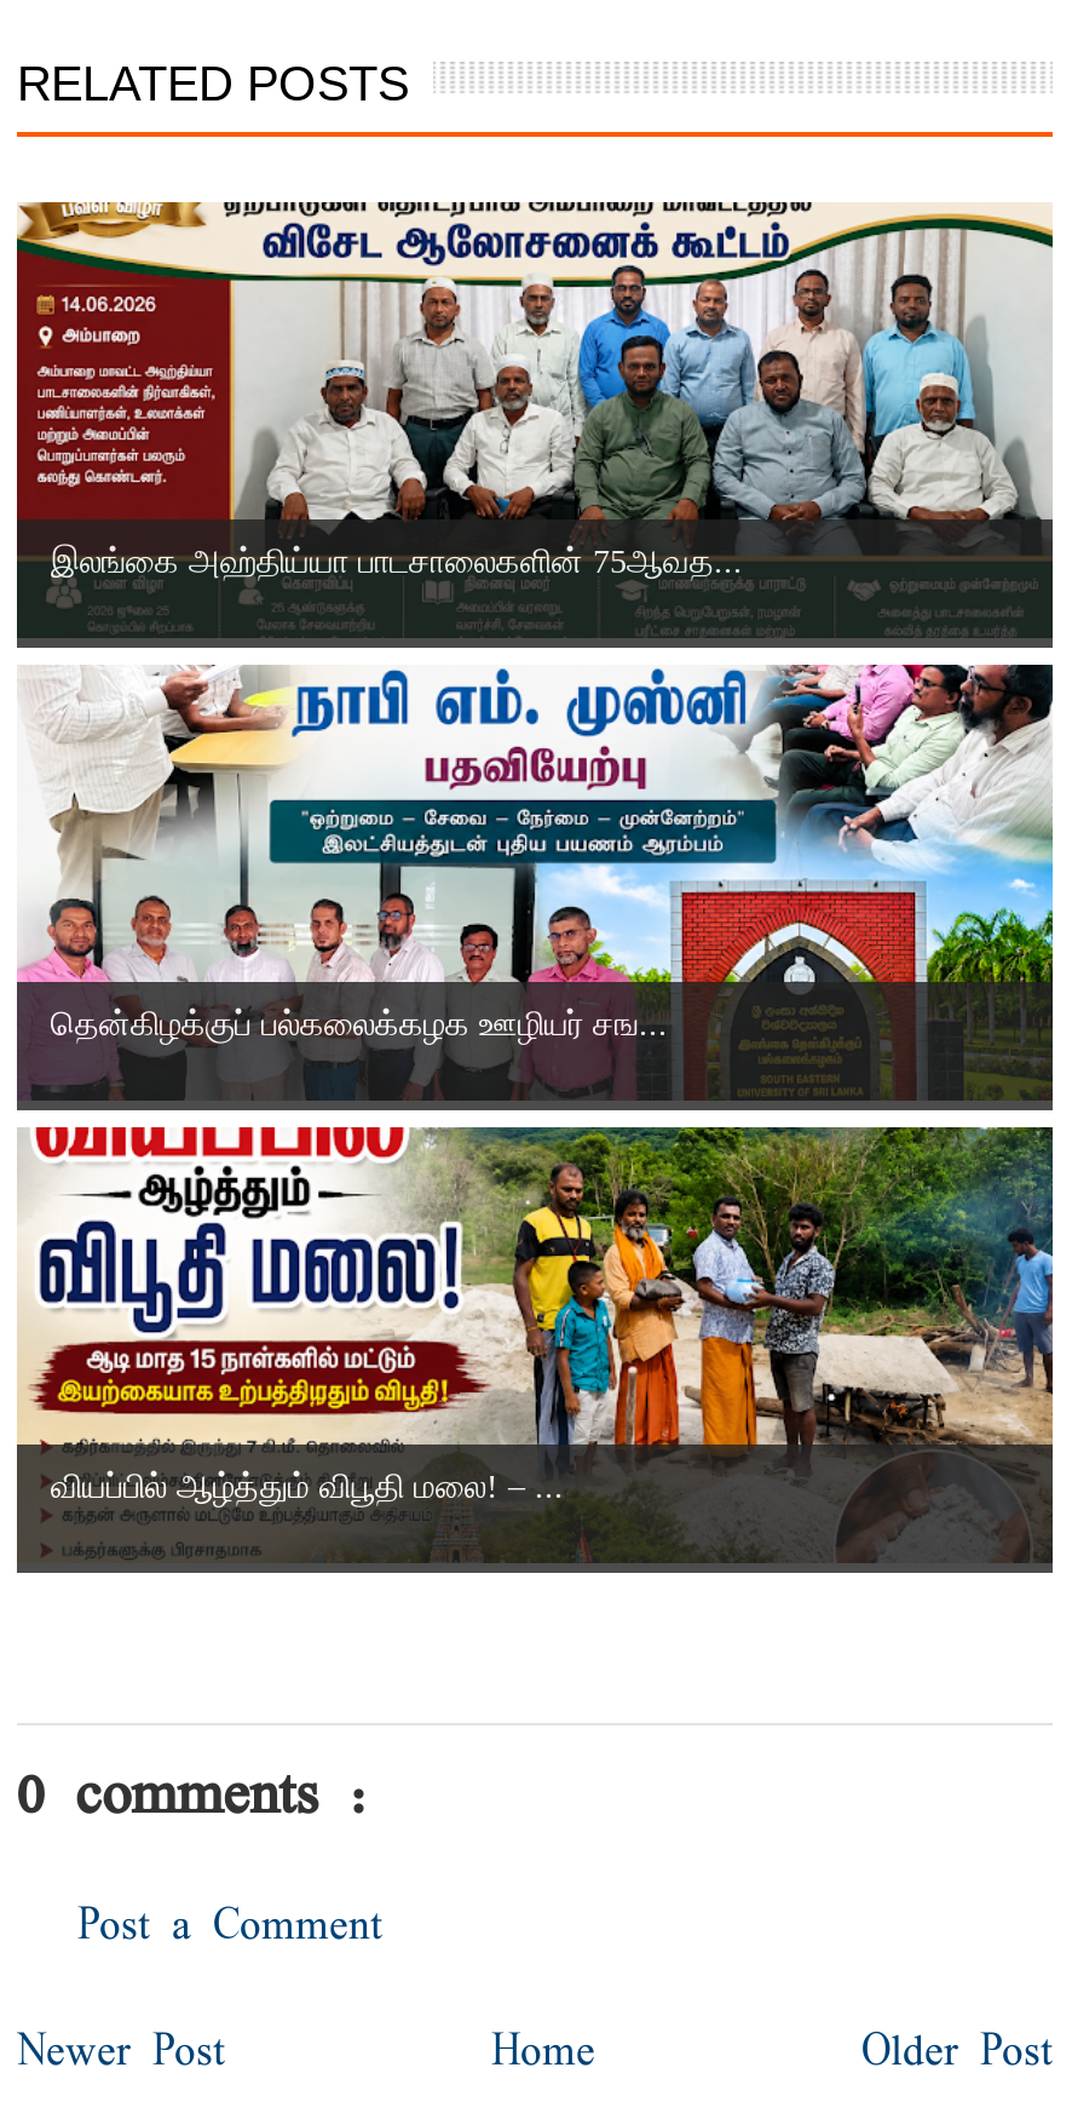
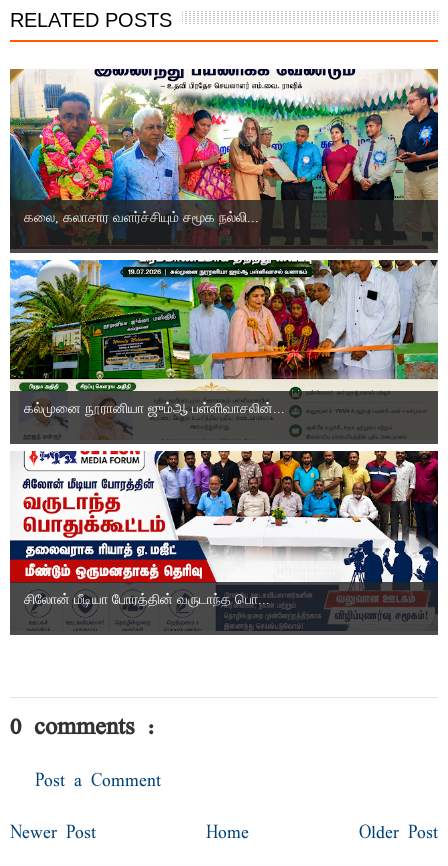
[15,200,1055,636] [image] | இலங்கை அஹ்திய்யா பாடசாலைகளின் 75ஆவத... -> [9,68,439,247] [image] | கலை, கலாசார வளர்ச்சியும் சமூக நல்லி...
[17,662,1055,1101] [image] | தென்கிழக்குப் பல்கலைக்கழக ஊழியர் சங... -> [9,259,439,439] [image] | கல்முனை நூரானியா ஜும்ஆ பள்ளிவாசலின்...
[17,1125,1055,1563] [image] | வியப்பில் ஆழ்த்தும் விபூதி மலை! – ... -> [9,450,439,630] [image] | சிலோன் மீடியா போரத்தின் வருடாந்த பொ...

